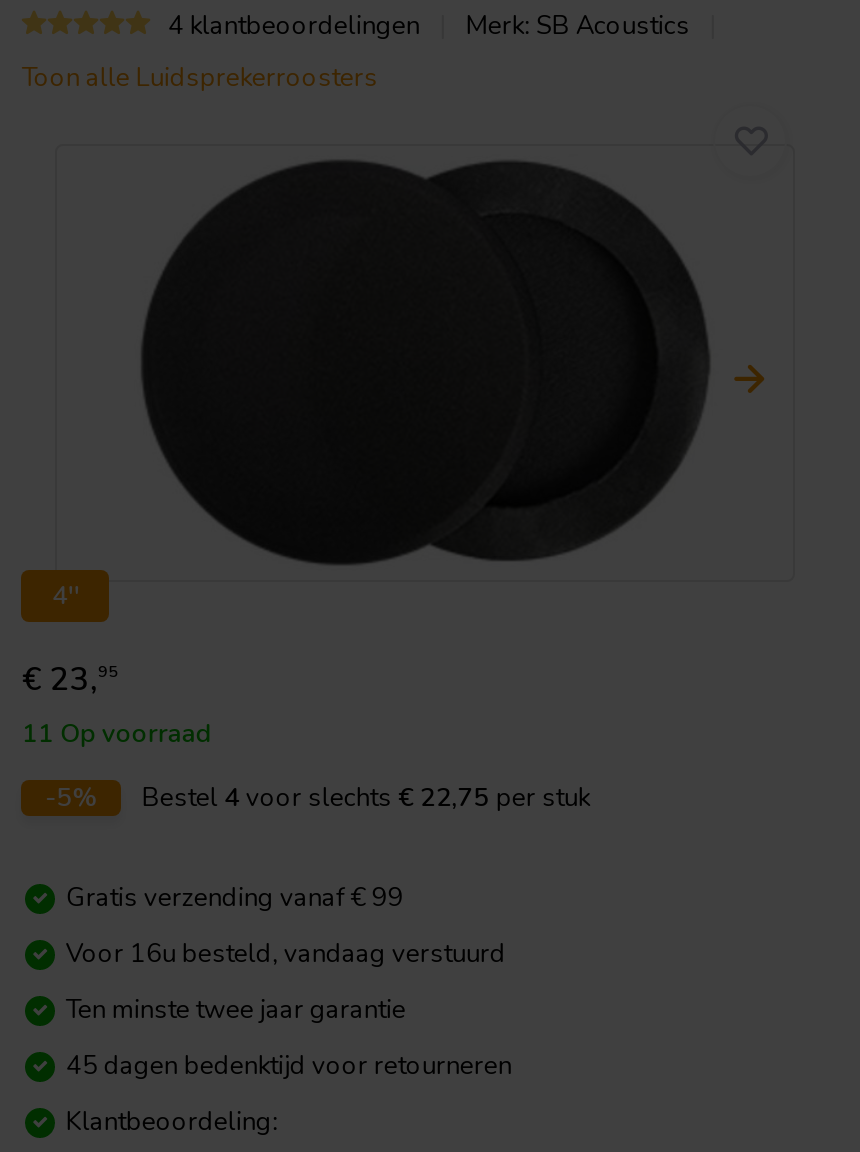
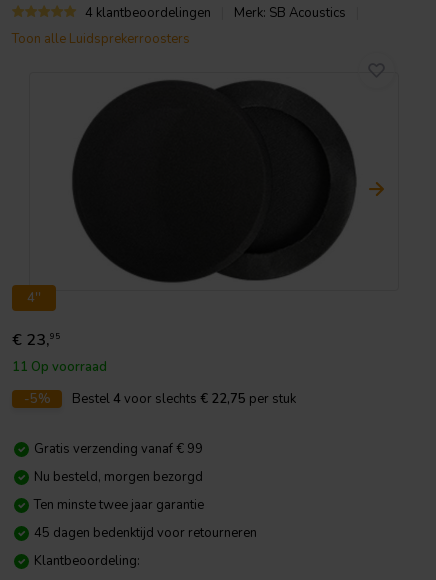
[66,936,506,972] Voor 16u besteld, vandaag verstuurd -> [34,468,203,486] Nu besteld, morgen bezorgd

